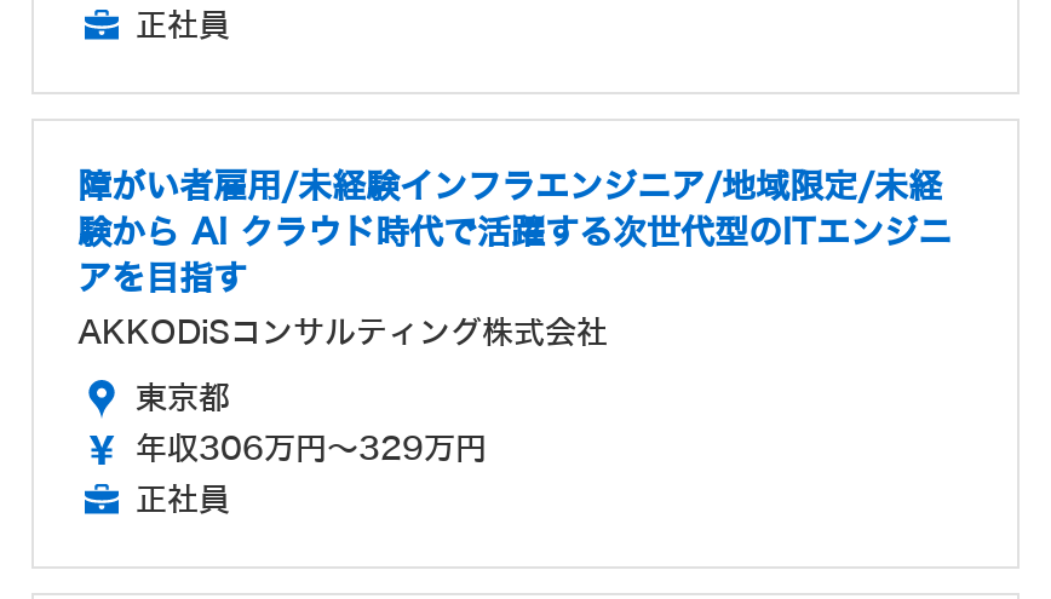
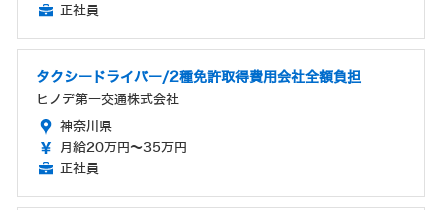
[77,170,952,298] 障がい者雇用/未経験インフラエンジニア/地域限定/未経 | 験から AI クラウド時代で活躍する次世代型のITエンジニ | アを目指す -> [36,70,361,85] タクシードライバー/2種免許取得費用会社全額負担
[77,315,608,352] AKKODiSコンサルティング株式会社 -> [36,92,179,107] ヒノデ第一交通株式会社
[136,381,487,468] 東京都 | 年収306万円～329万円 -> [60,119,187,155] 神奈川県 | 月給20万円～35万円

